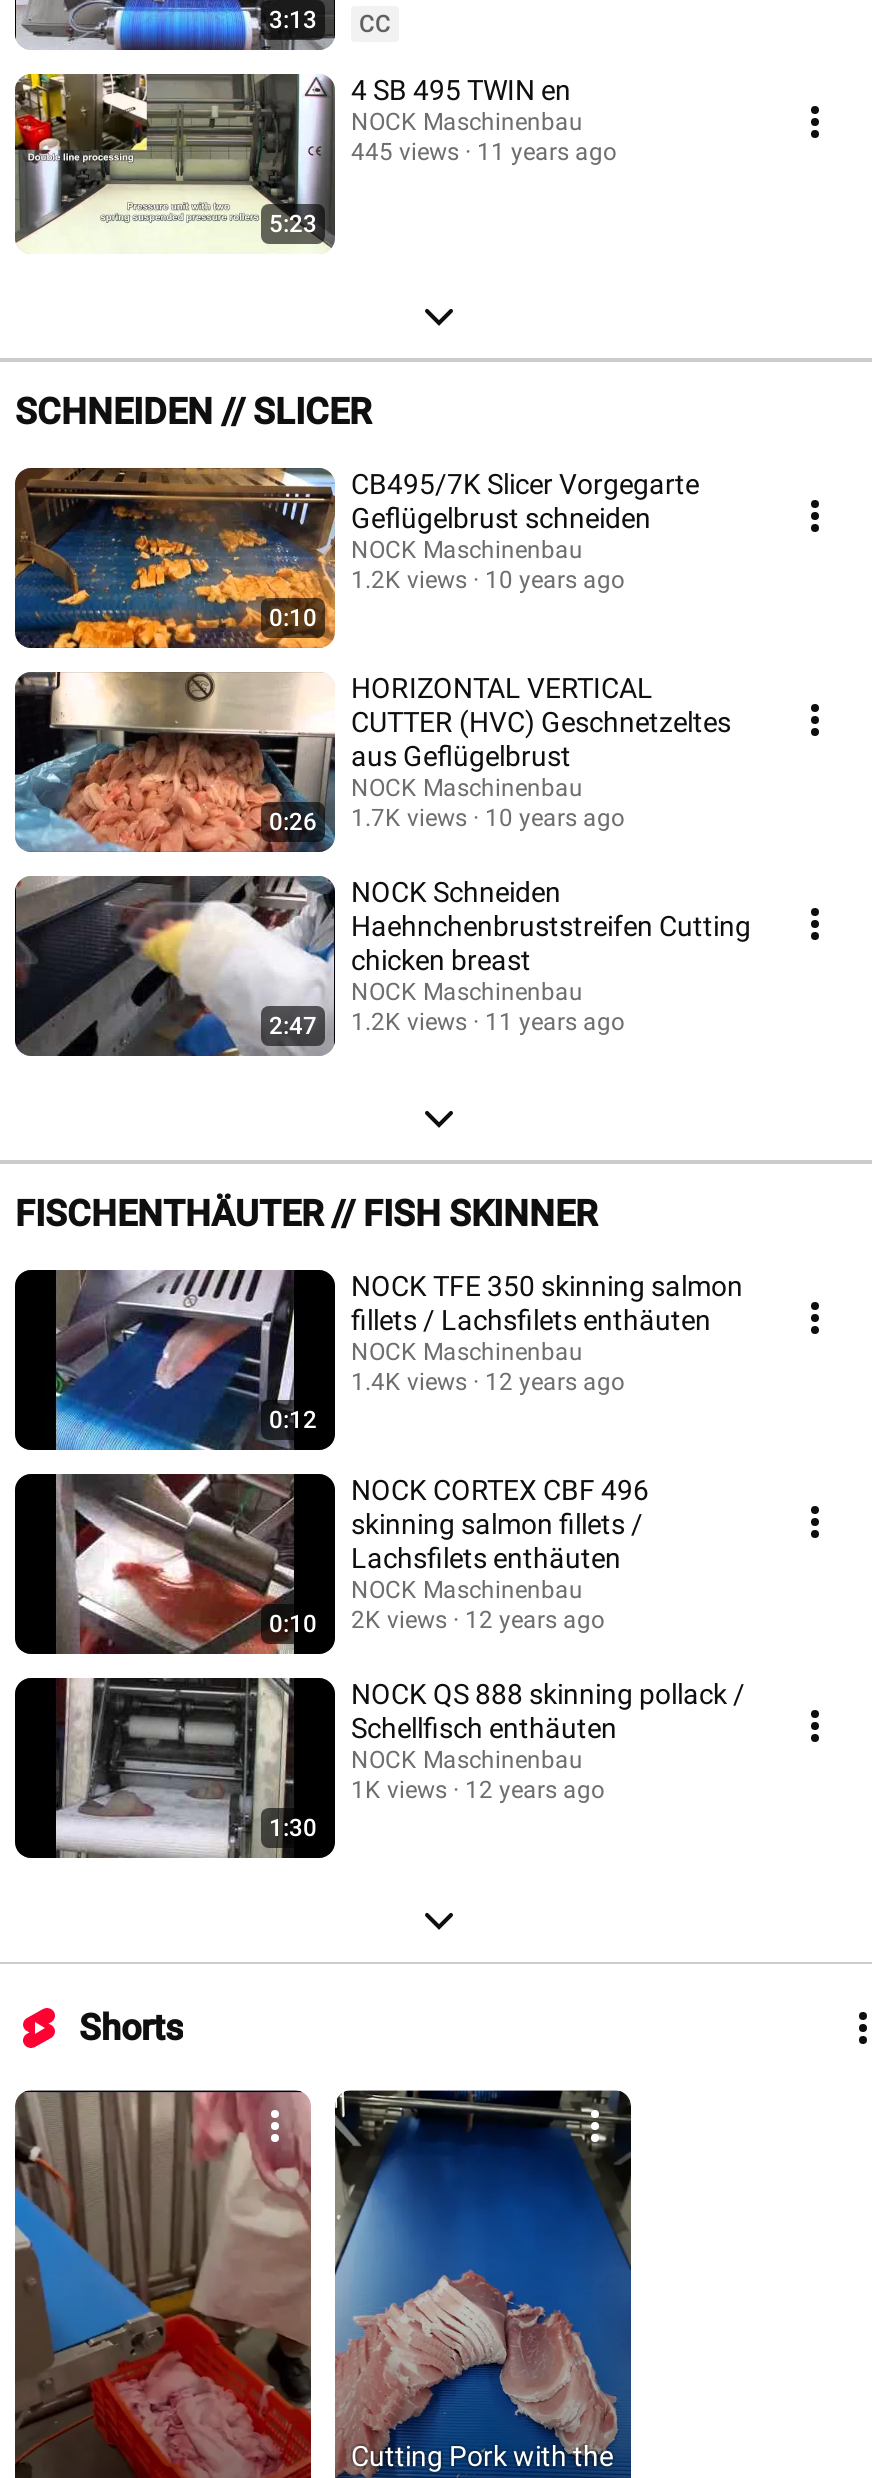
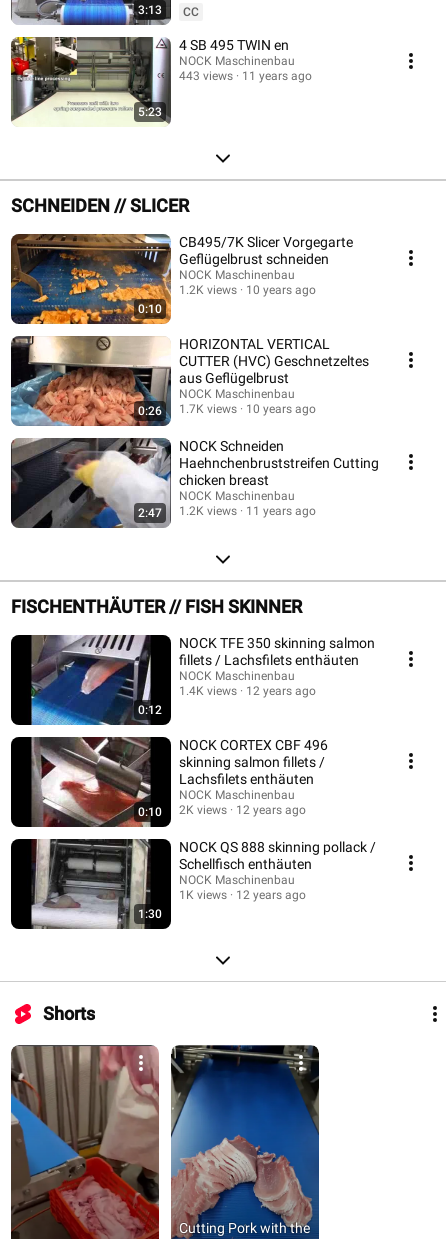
[351,138,617,166] 445 views 11 years ago -> [179,69,312,83] 443 views 11 years ago

